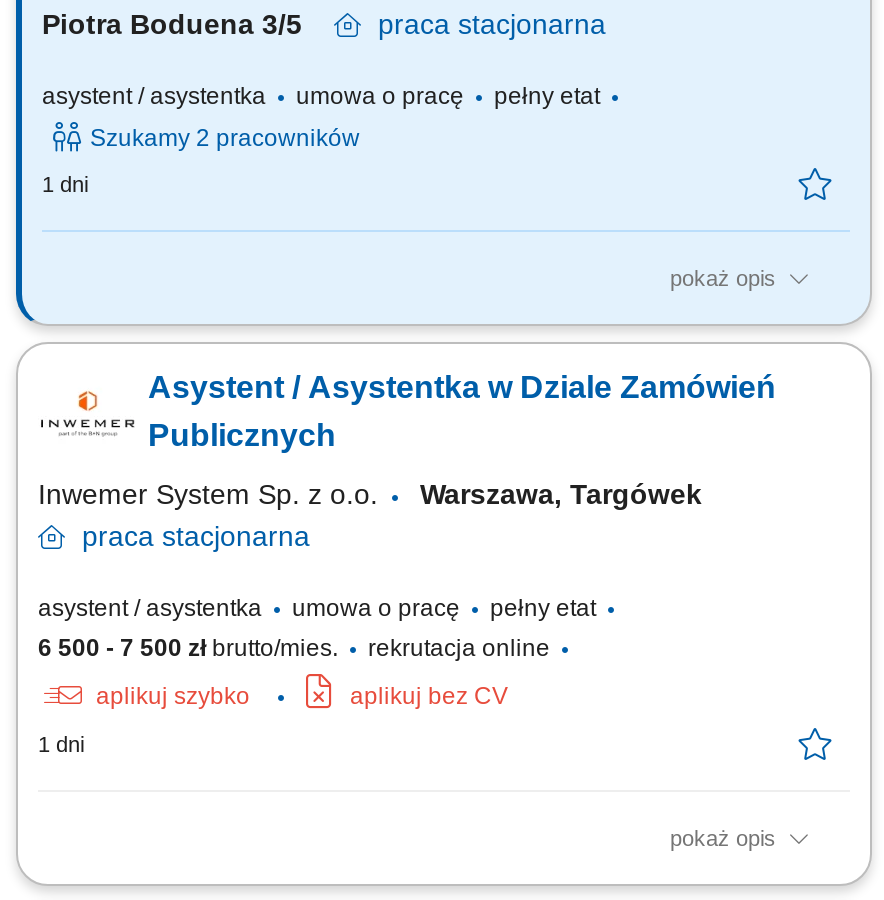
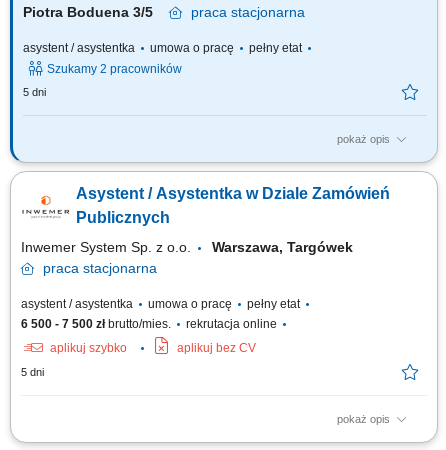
[42,172,88,196] 1 dni -> [23,86,46,98] 5 dni
[38,732,84,756] 1 dni -> [21,366,44,378] 5 dni

